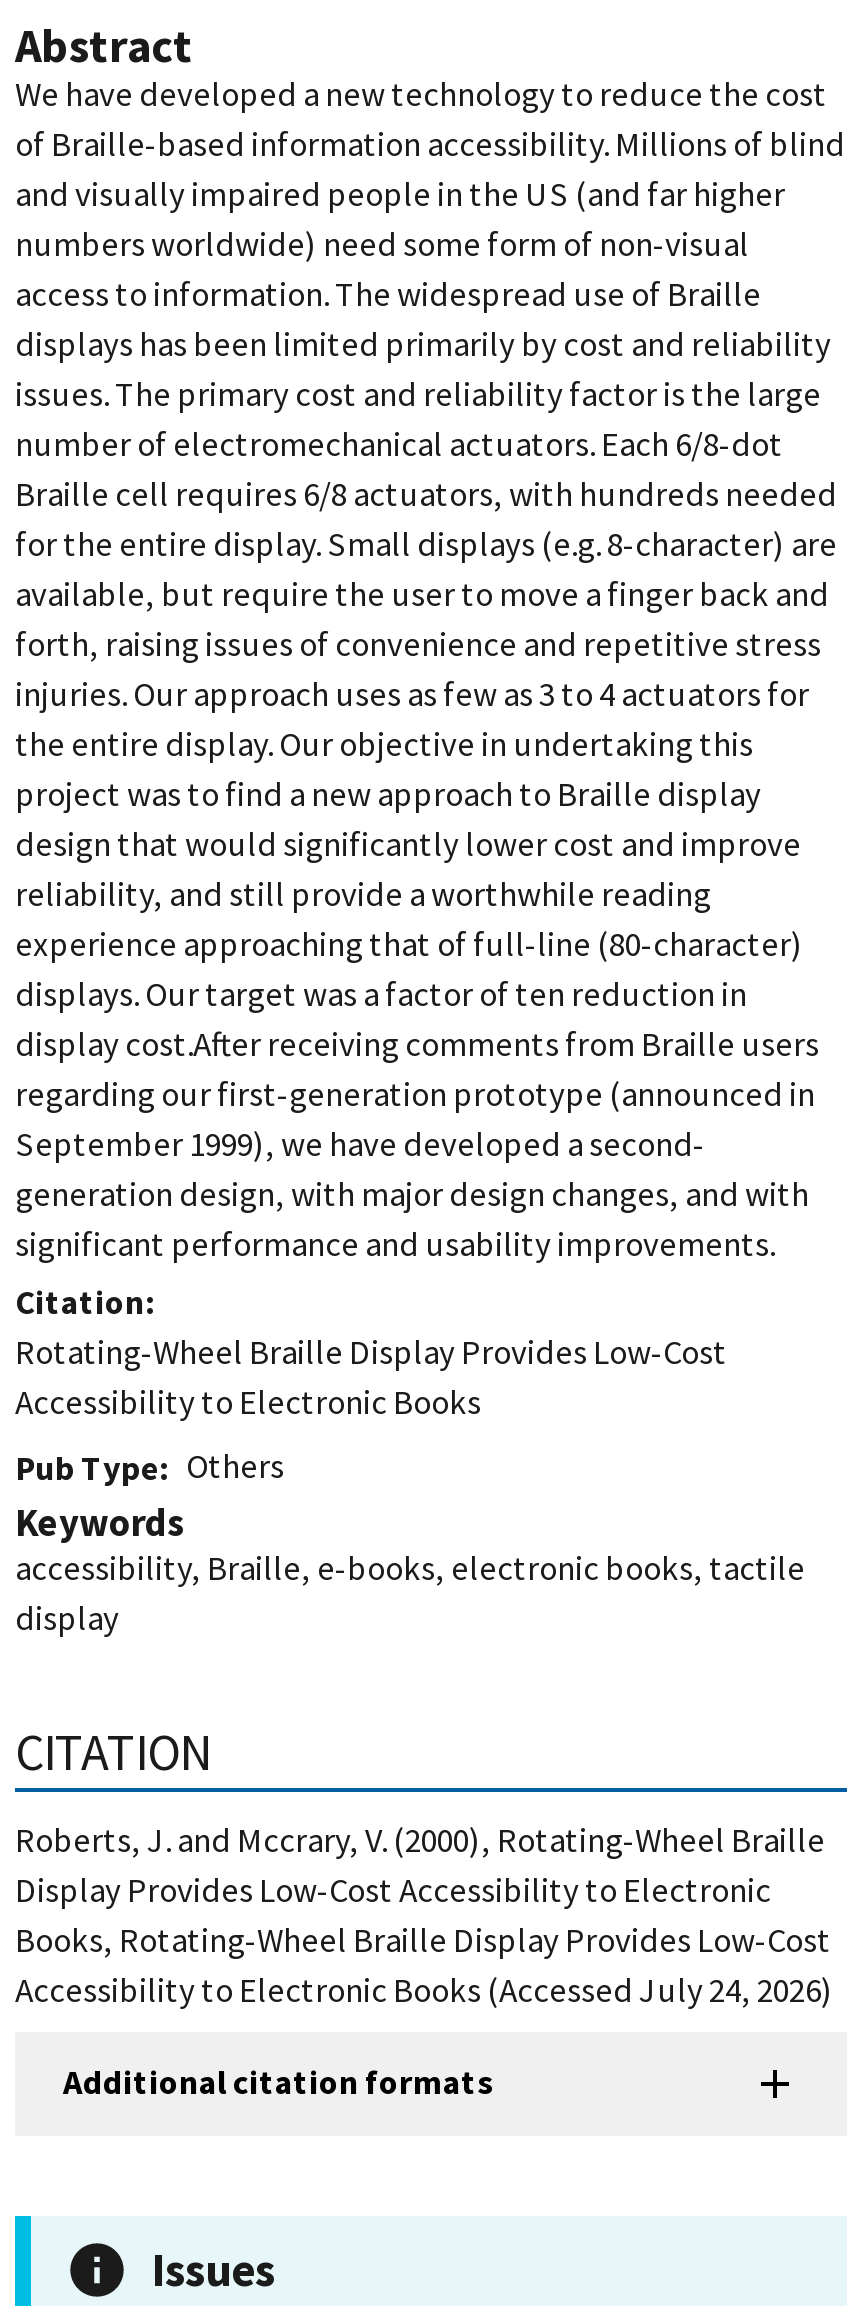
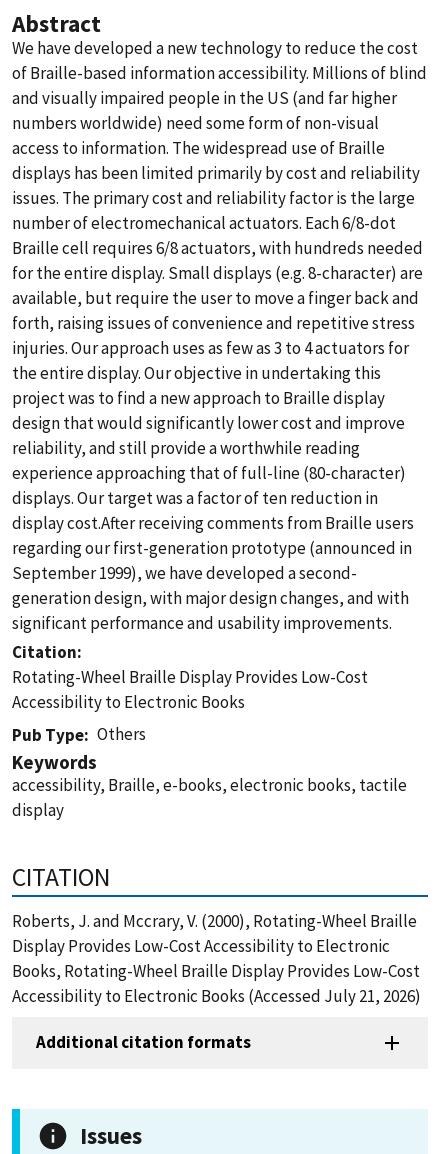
[15,1968,833,2012] Accessibility to Electronic Books (Accessed July 24, 2026) -> [12,985,421,1007] Accessibility to Electronic Books (Accessed July 21, 2026)

